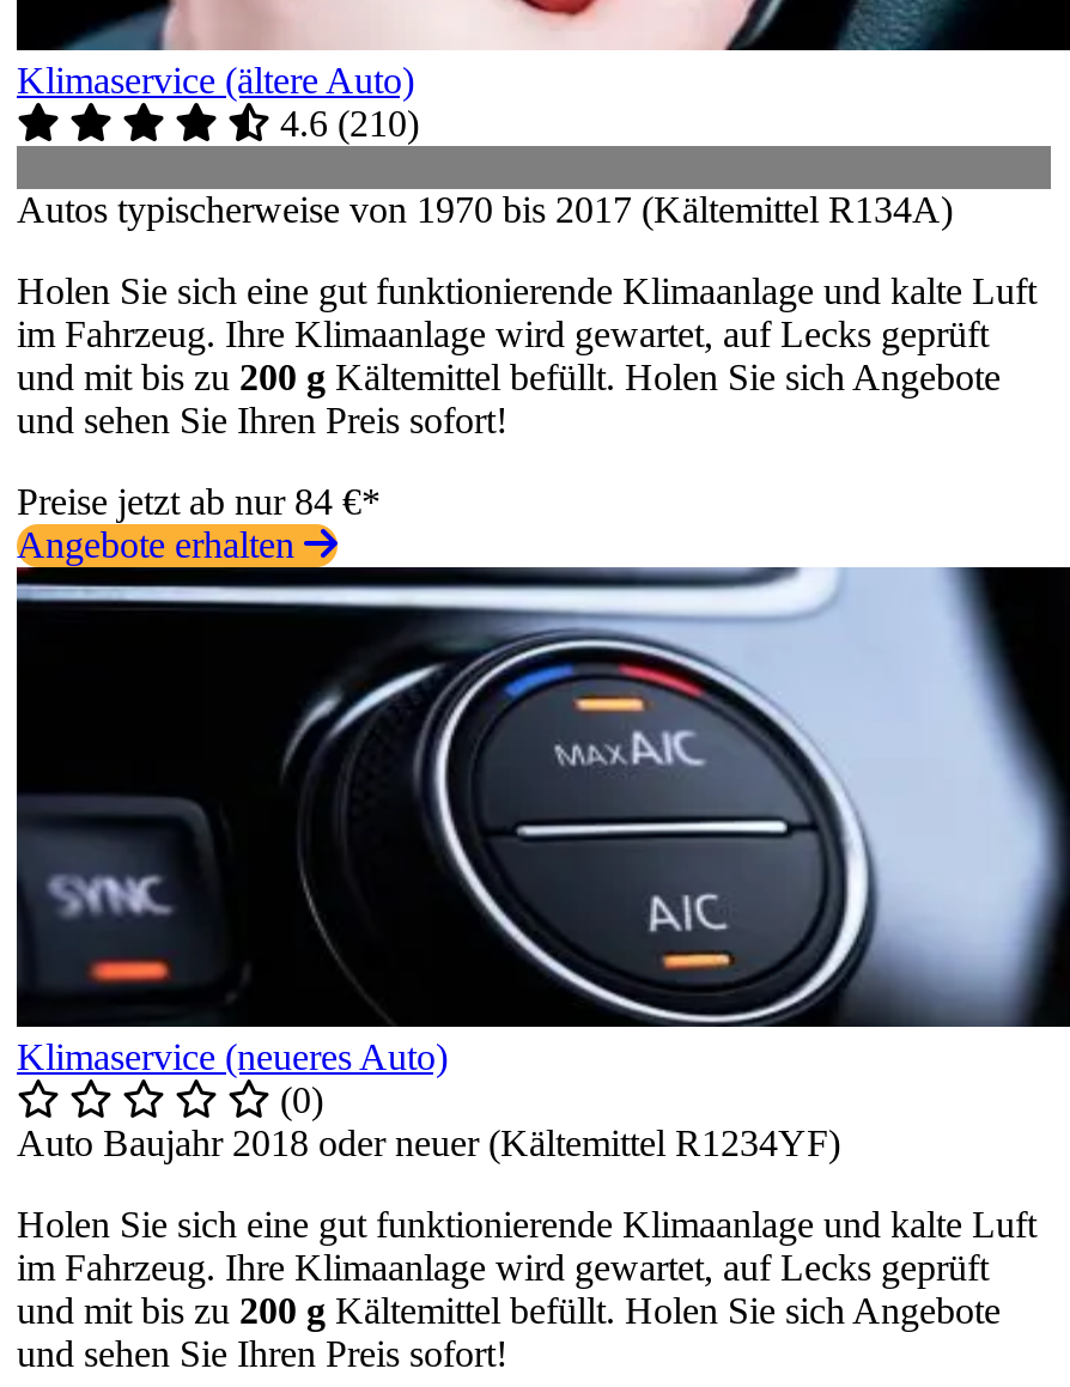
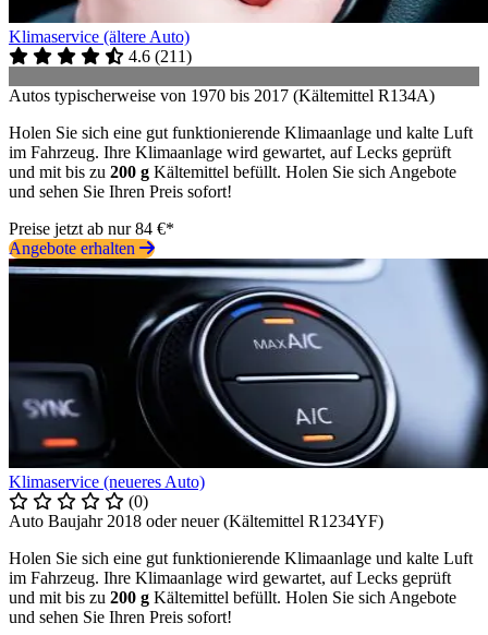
[280,102,419,143] 4.6 (210) -> [129,47,192,65] 4.6 (211)

